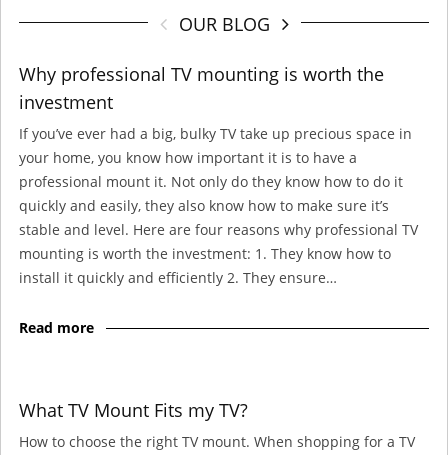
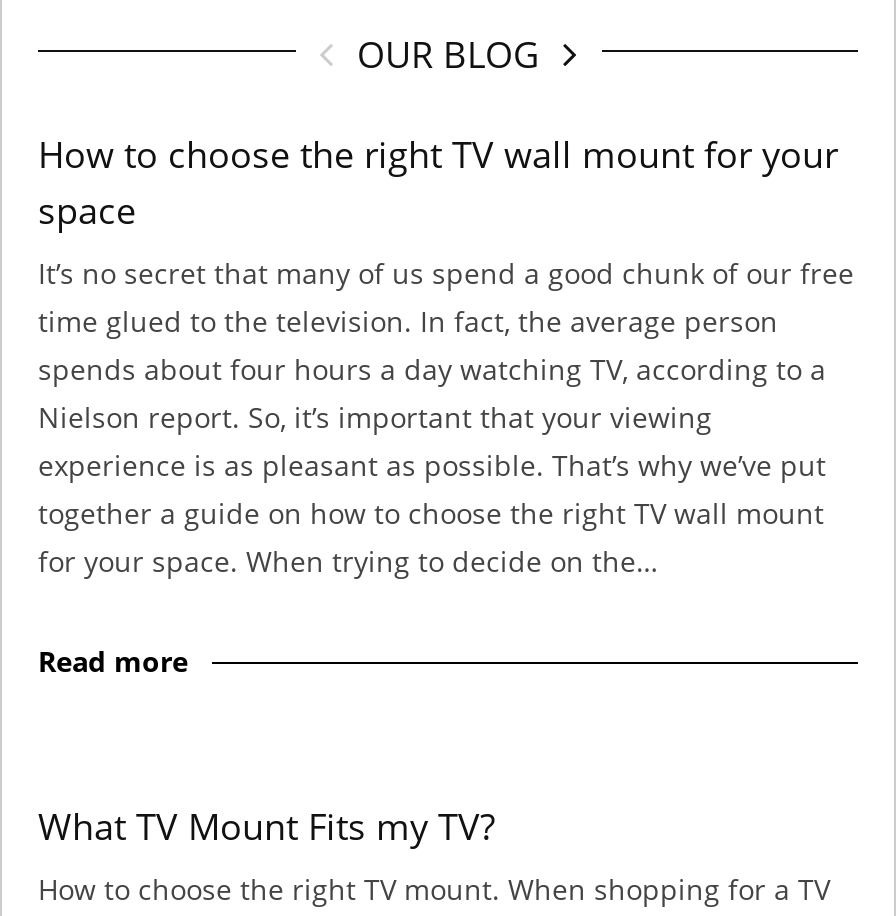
[19,62,418,287] Why professional TV mounting is worth the | investment | If you’ve ever had a big, bulky TV take up precious space in | your home, you know how important it is to have a | professional mount it. Not only do they know how to do it | quickly and easily, they also know how to make sure it’s | stable and level. Here are four reasons why professional TV | mounting is worth the investment: 1. They know how to | install it quickly and efficiently 2. They ensure… -> [38,129,854,579] How to choose the right TV wall mount for your | space | It’s no secret that many of us spend a good chunk of our free | time glued to the television. In fact, the average person | spends about four hours a day watching TV, according to a | Nielson report. So, it’s important that your viewing | experience is as pleasant as possible. That’s why we’ve put | together a guide on how to choose the right TV wall mount | for your space. When trying to decide on the…

